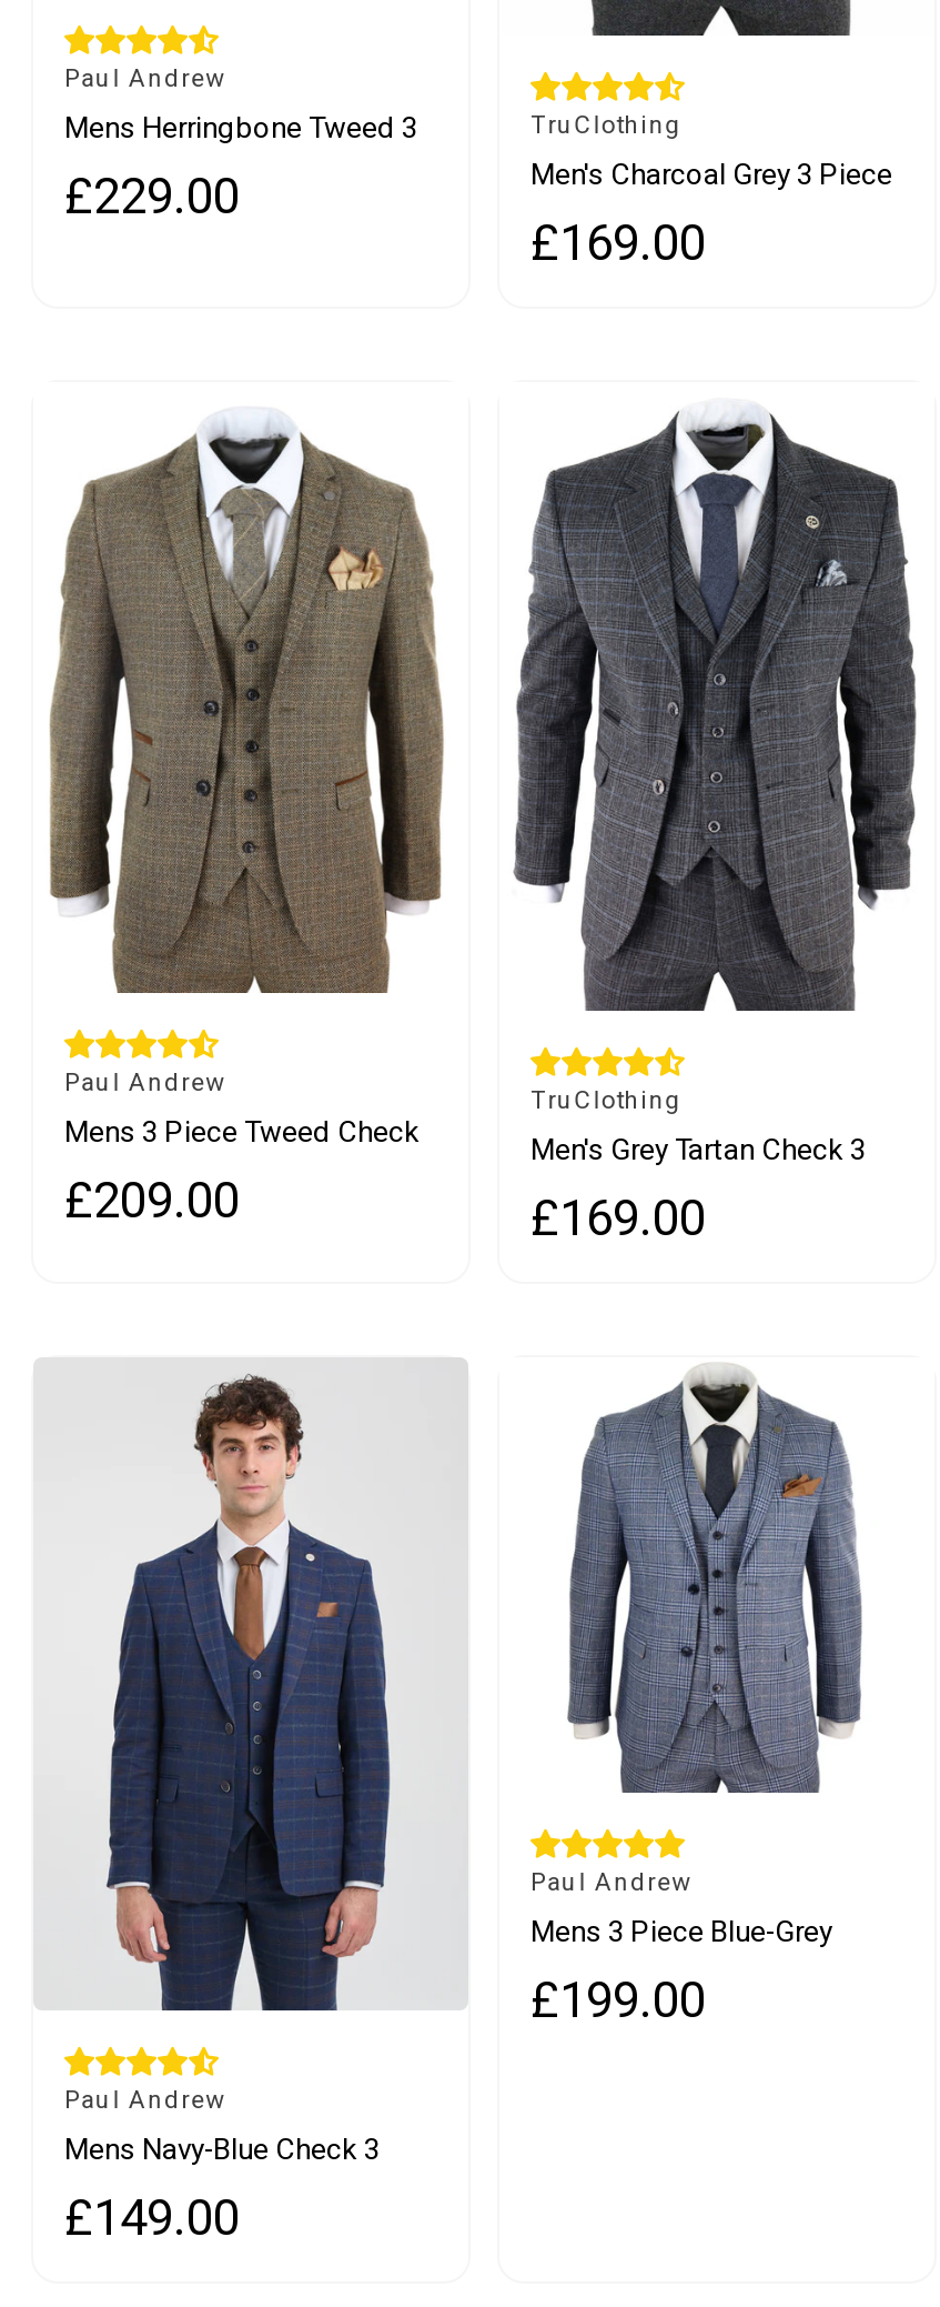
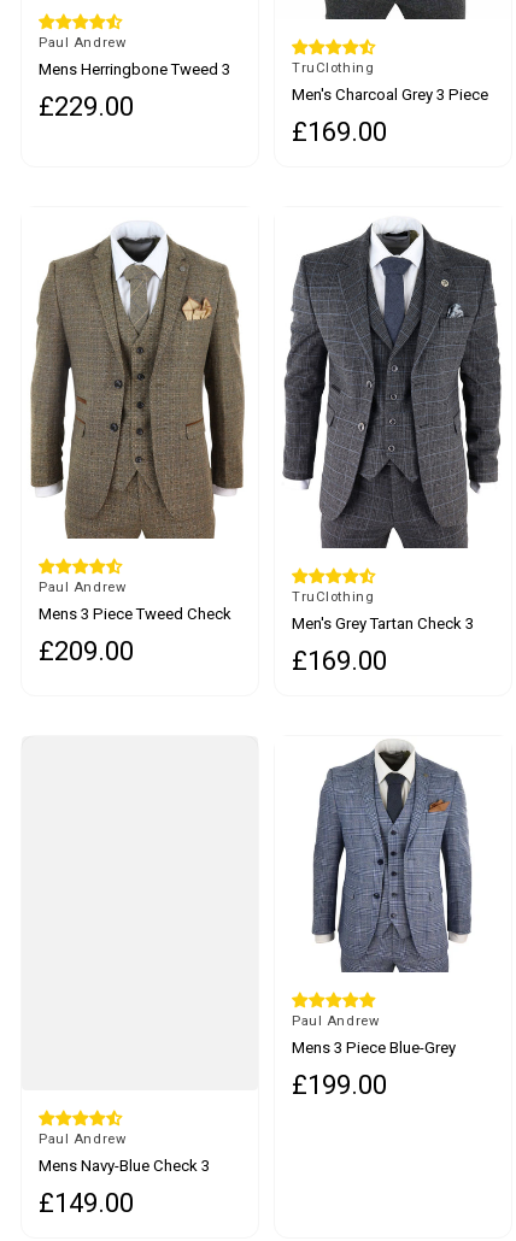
[104,1373,393,2013] [image] -> none

